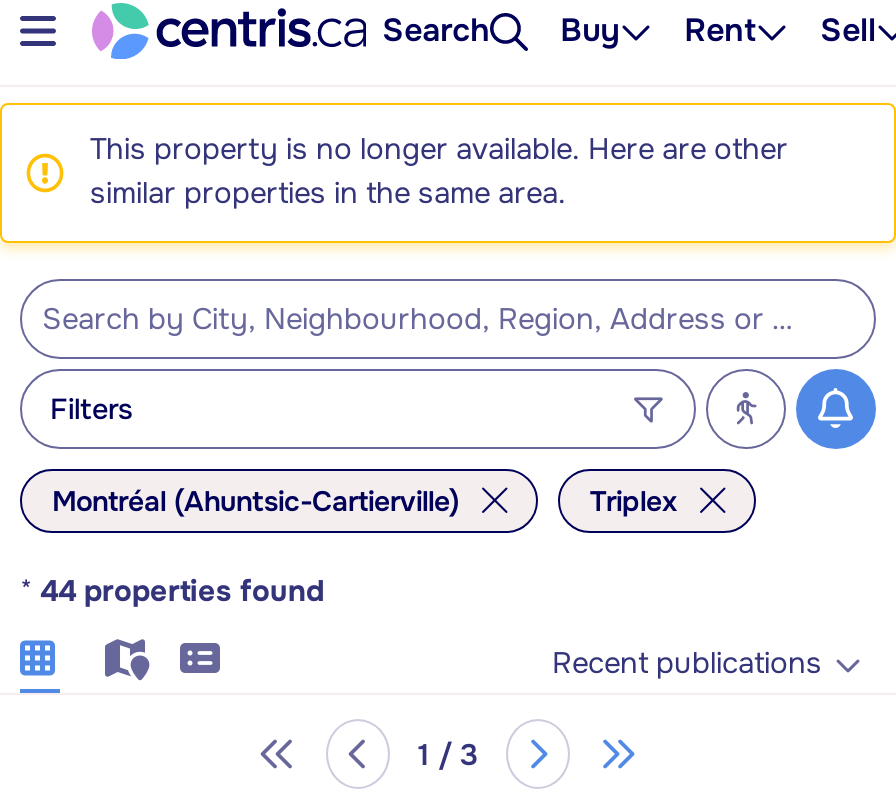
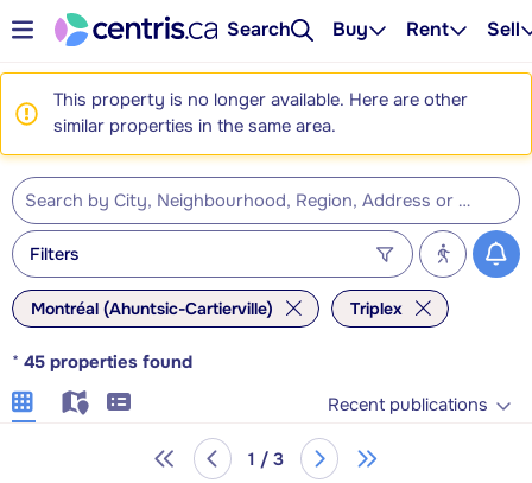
[20,573,324,611] * 44 properties found -> [12,351,192,374] * 45 properties found

